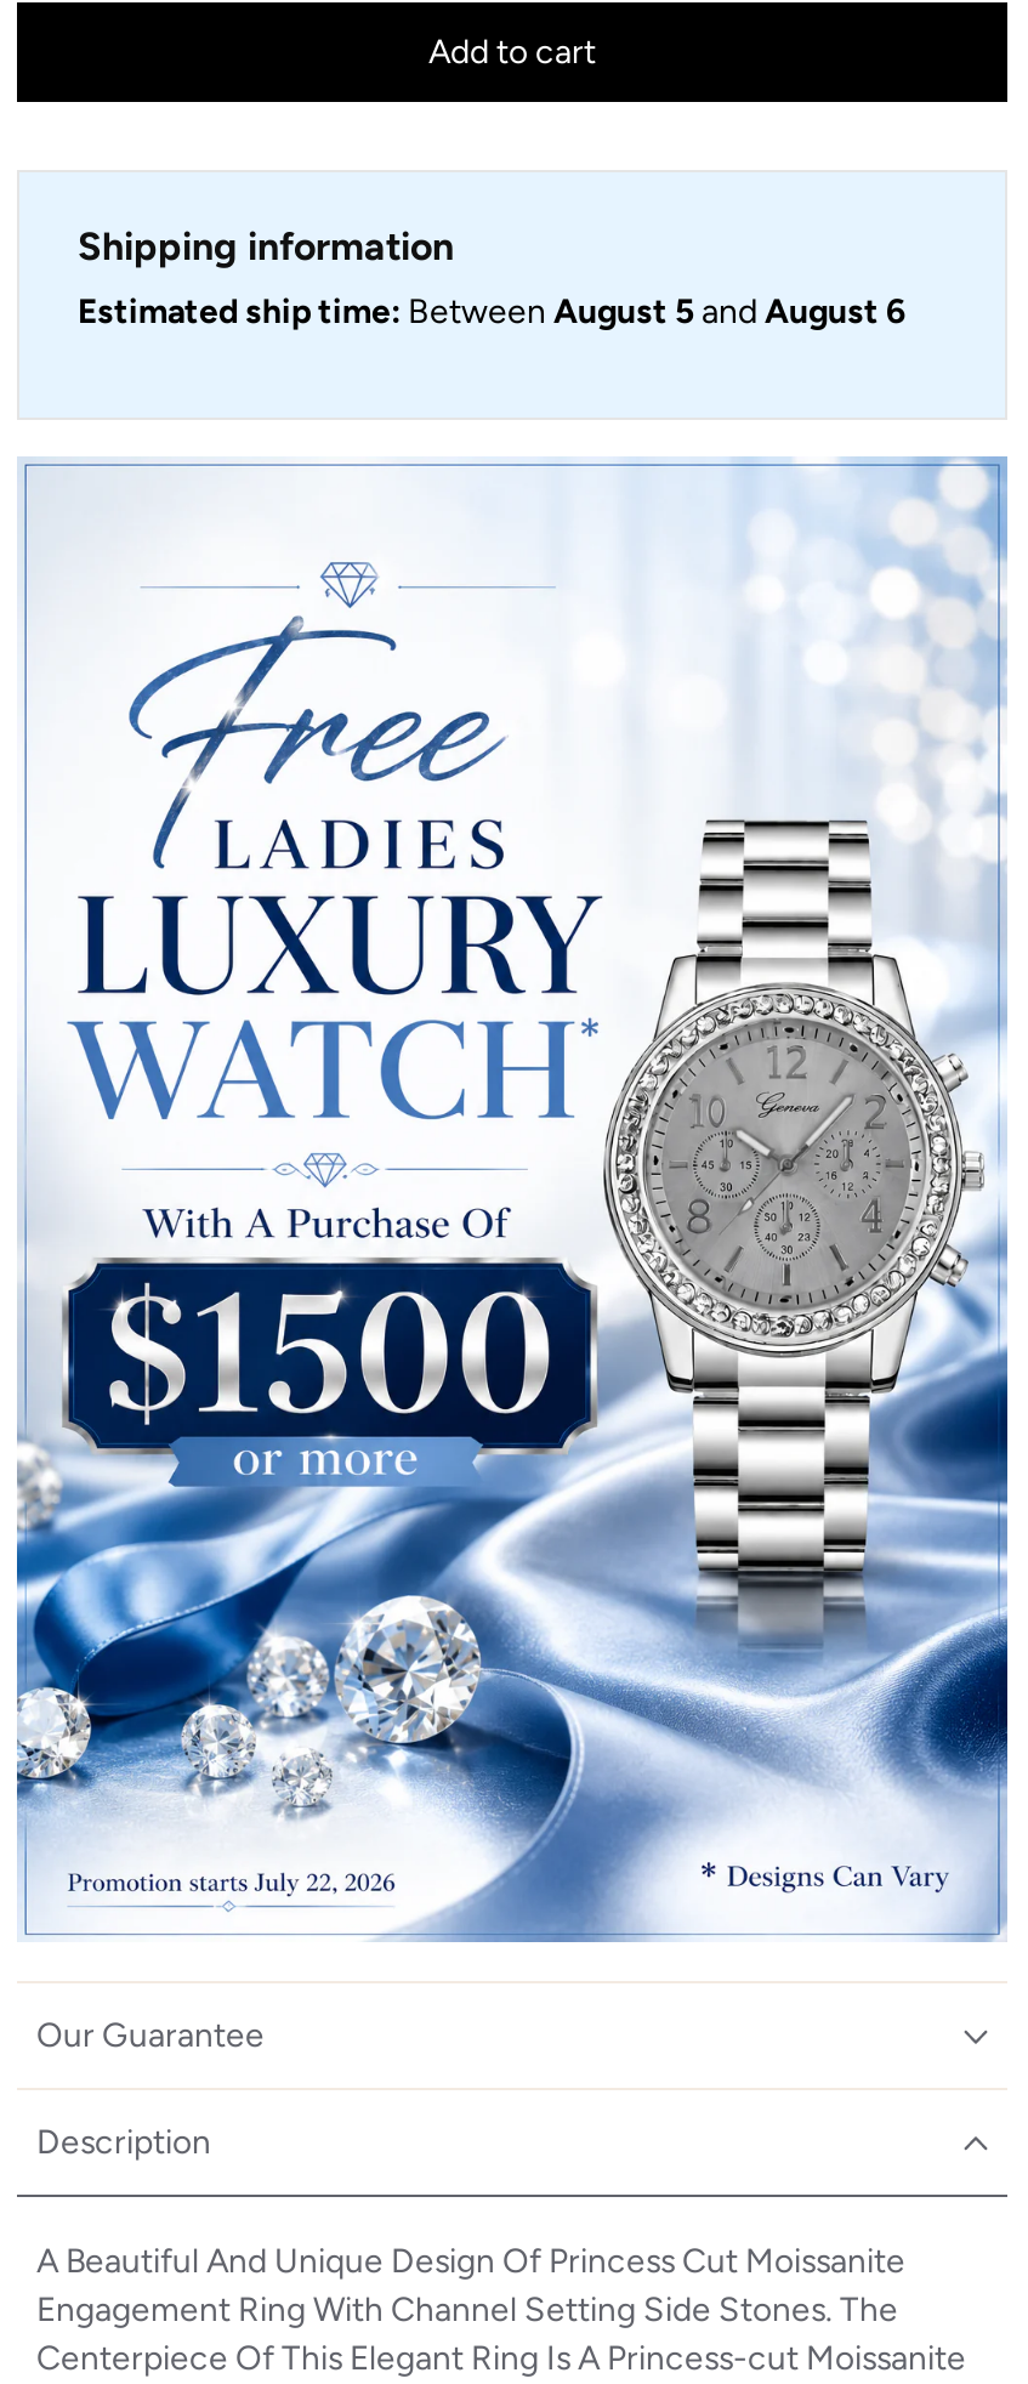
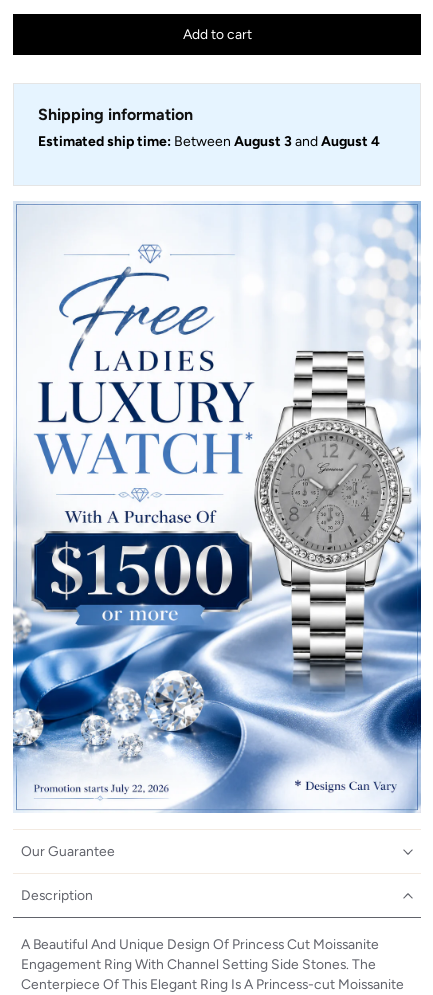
[78,292,905,333] Estimated ship time: Between August 5 and August 6 -> [38,133,380,150] Estimated ship time: Between August 3 and August 4

